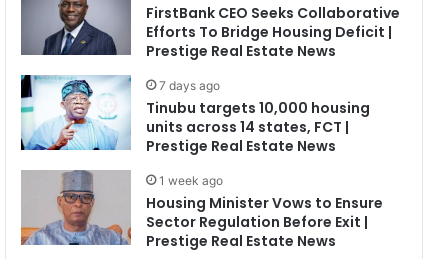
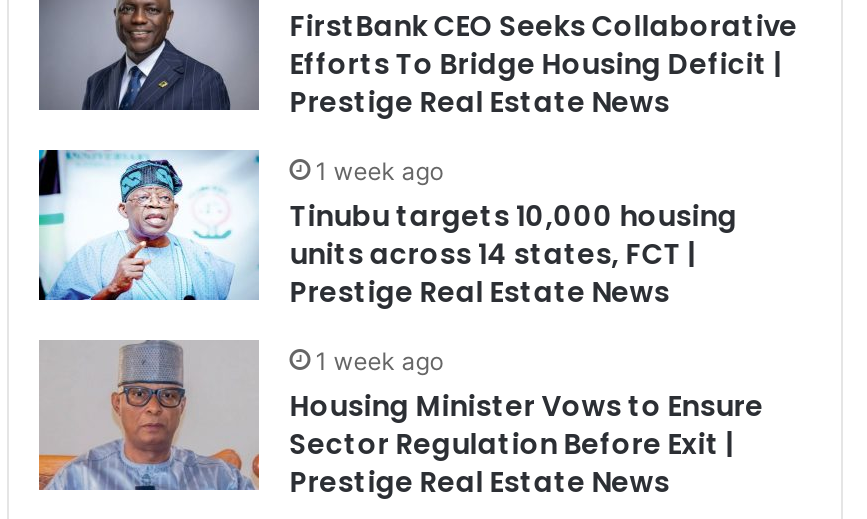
[159,78,220,93] 7 days ago -> [316,156,444,186] 1 week ago

